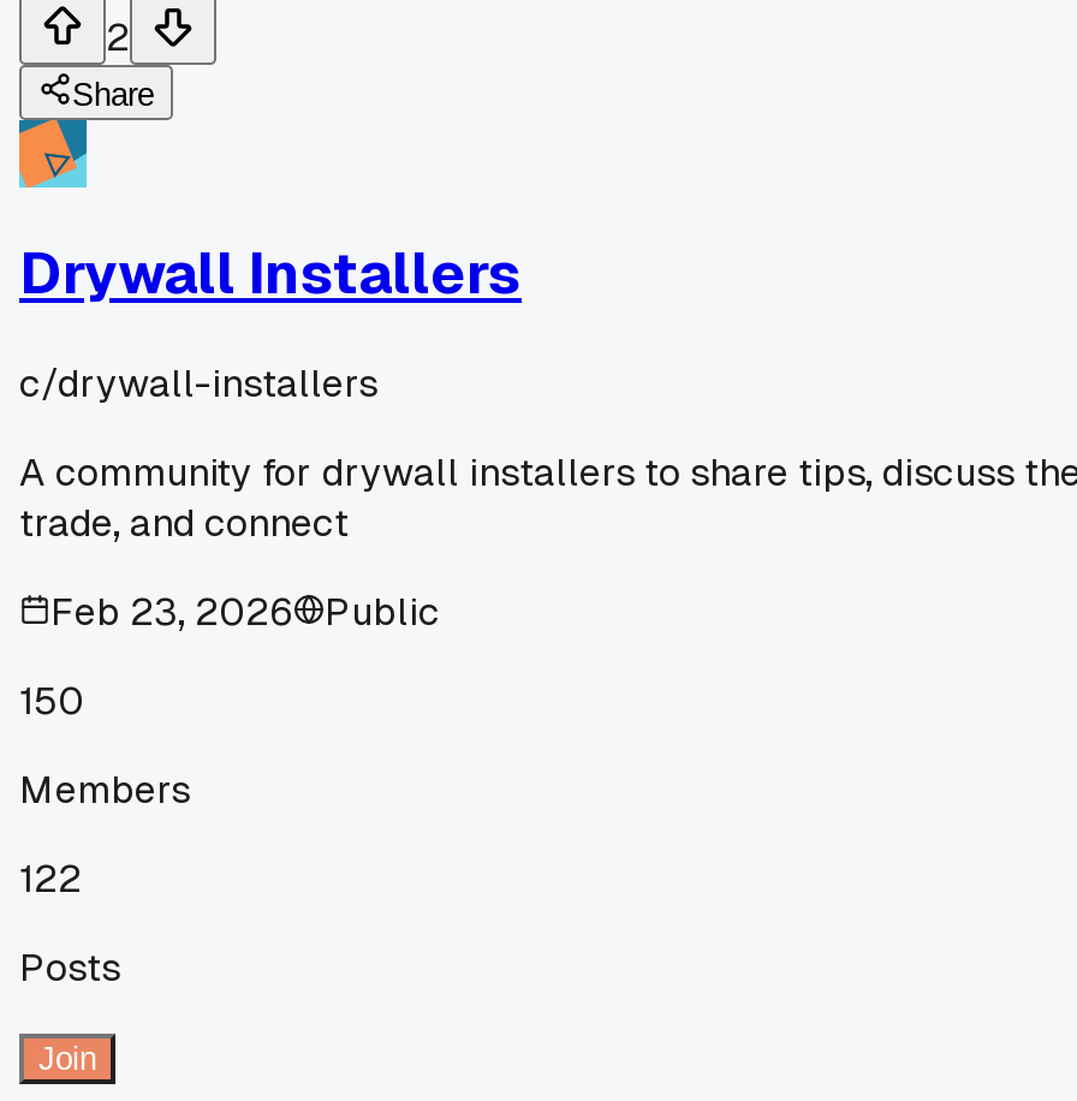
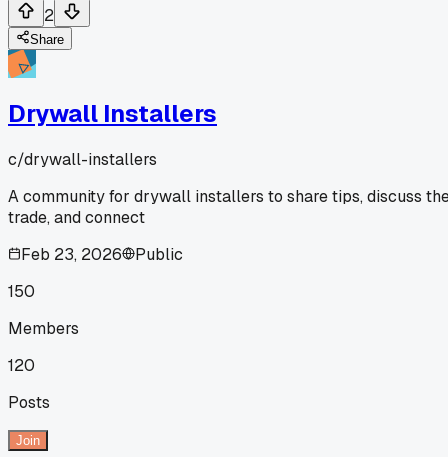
[19,853,82,903] 122 -> [8,355,35,376] 120

